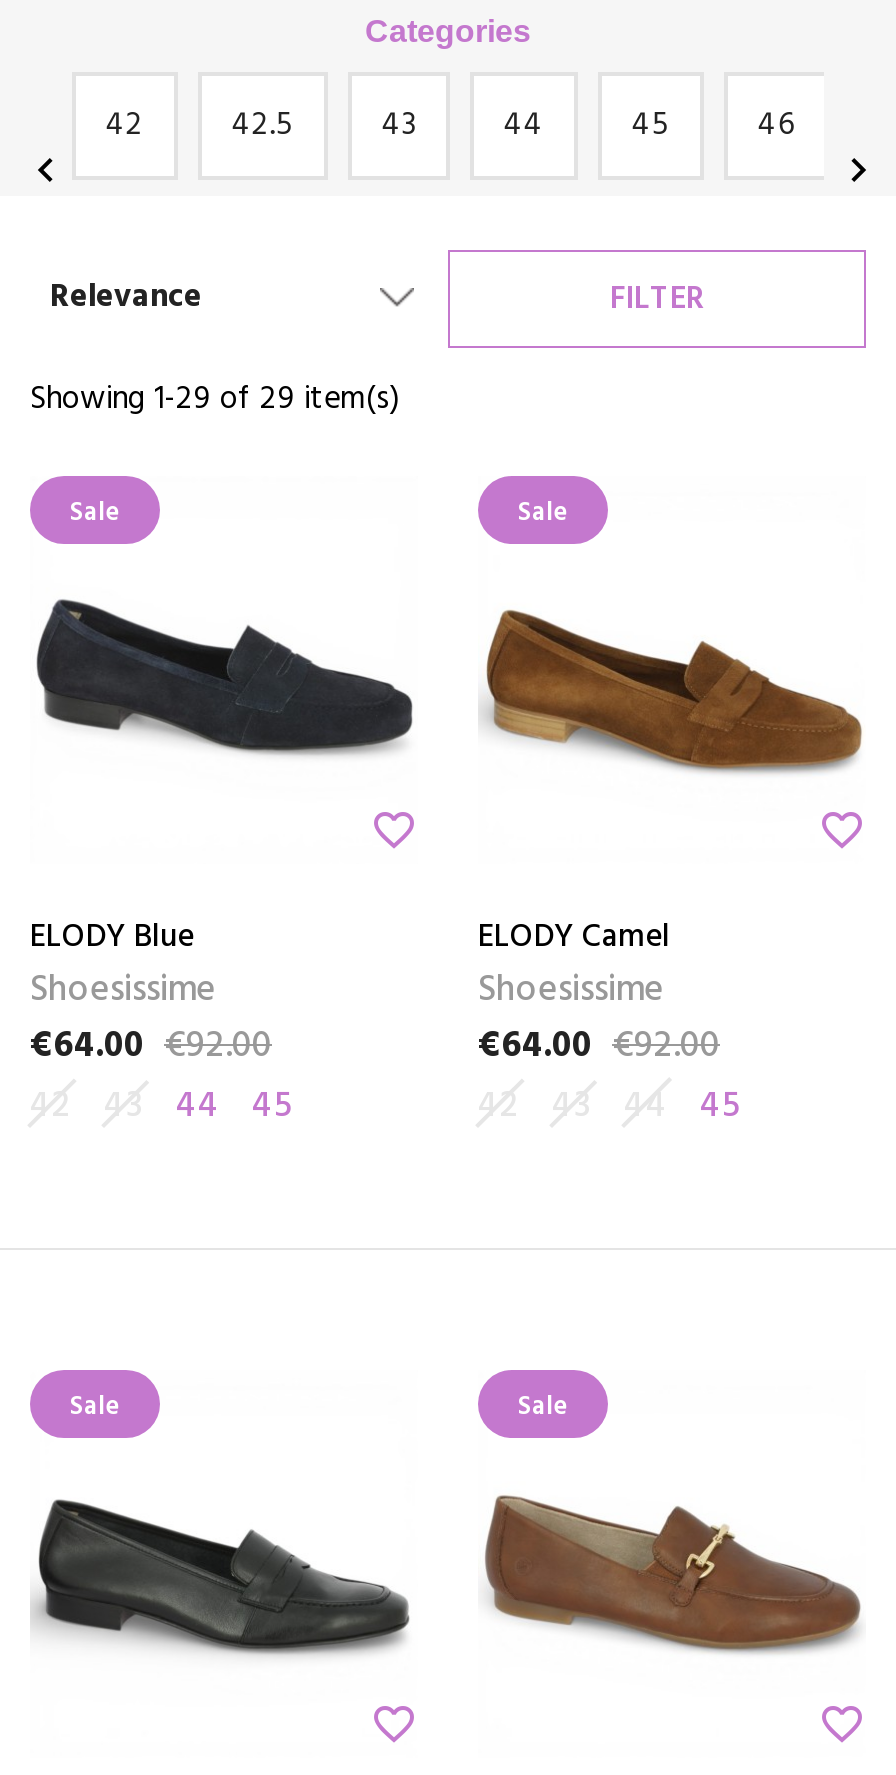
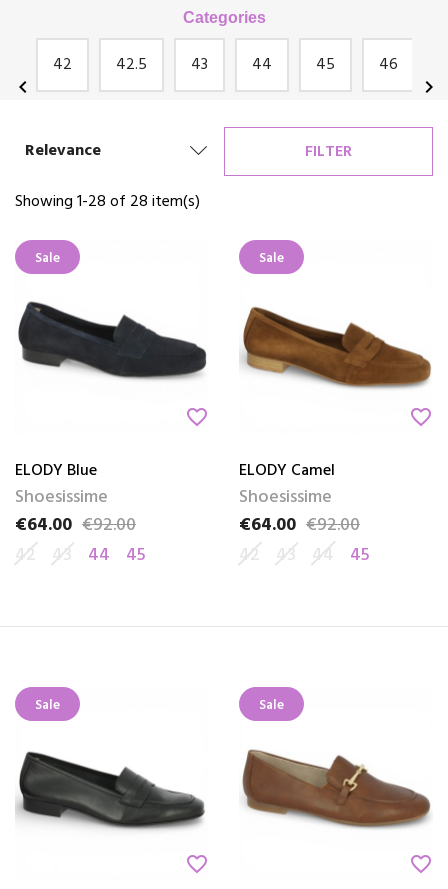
[30,374,400,426] Showing 1-29 of 29 item(s) -> [15,189,200,215] Showing 1-28 of 28 item(s)

